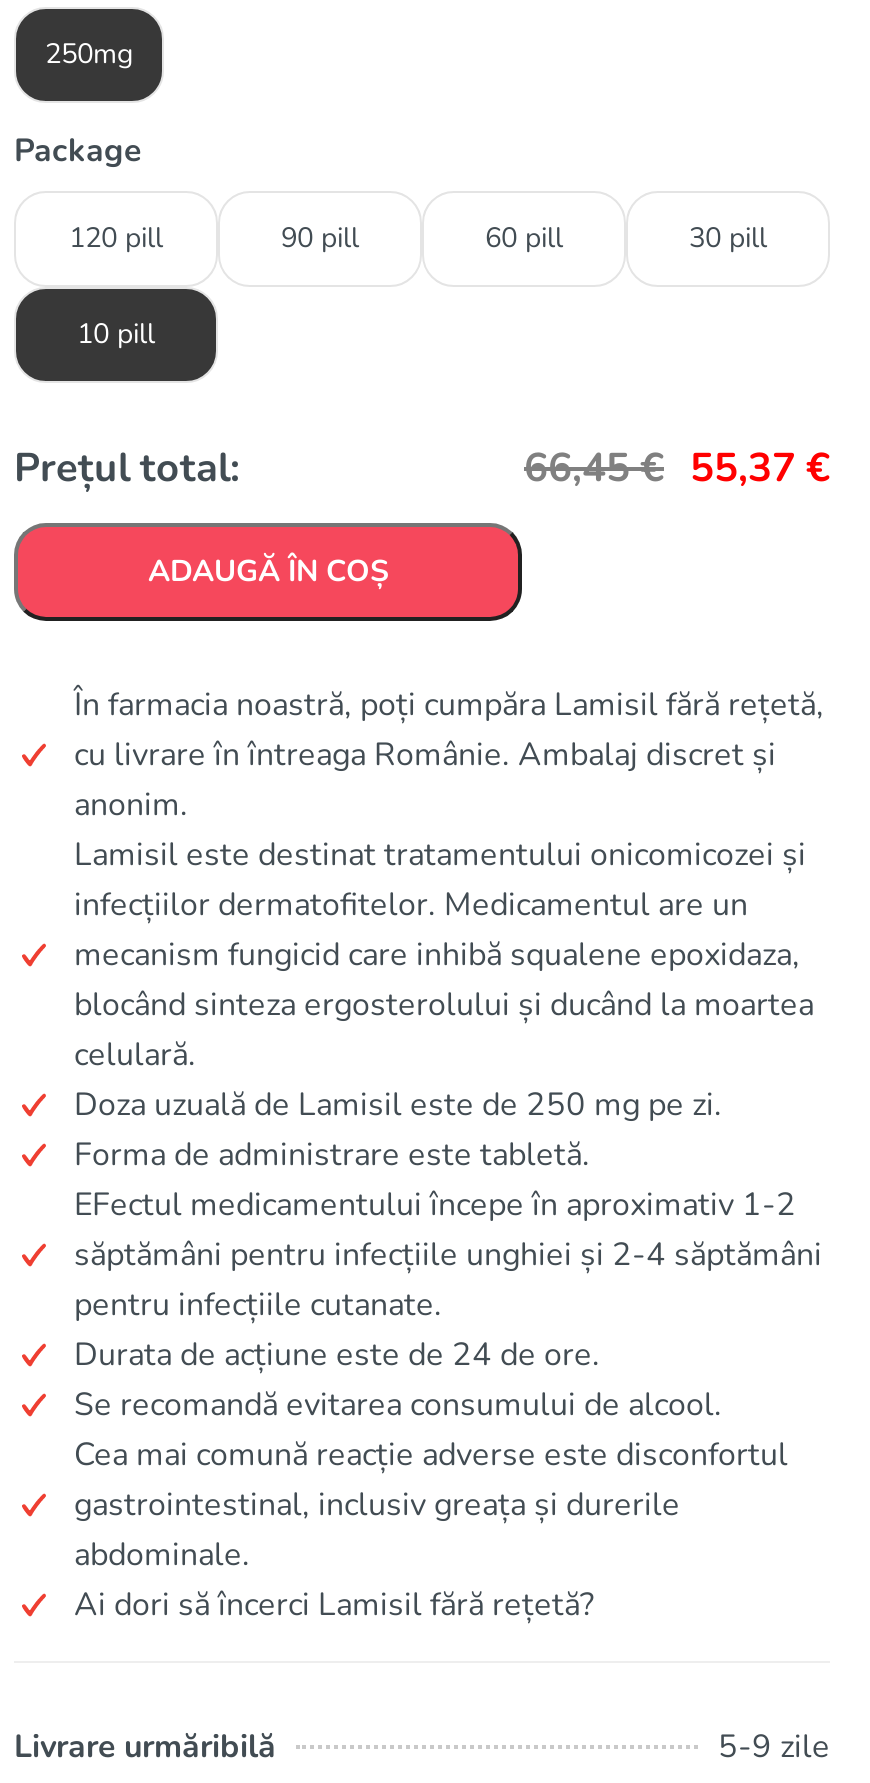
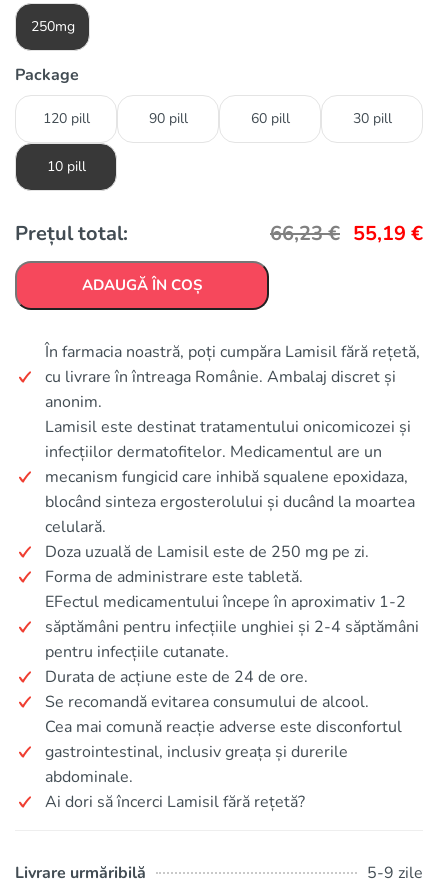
[524,440,830,494] 66,45€ 55,37 € -> [270,220,423,247] 66,23€ 55,19 €

